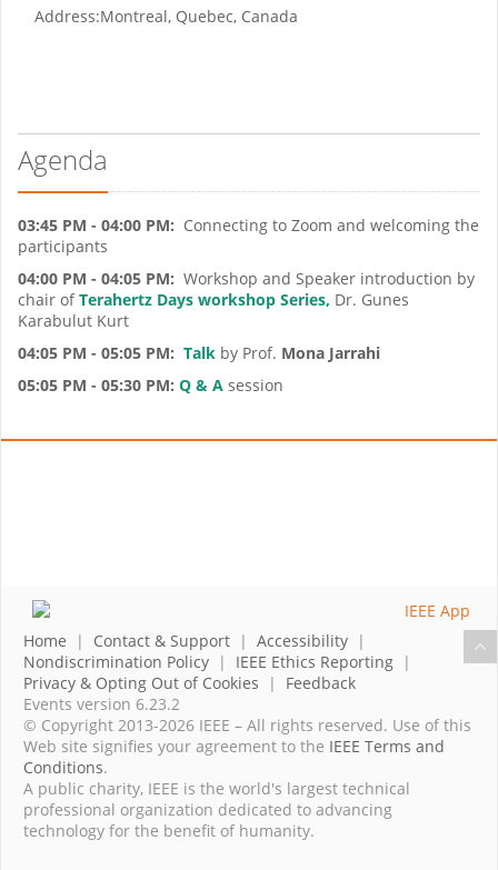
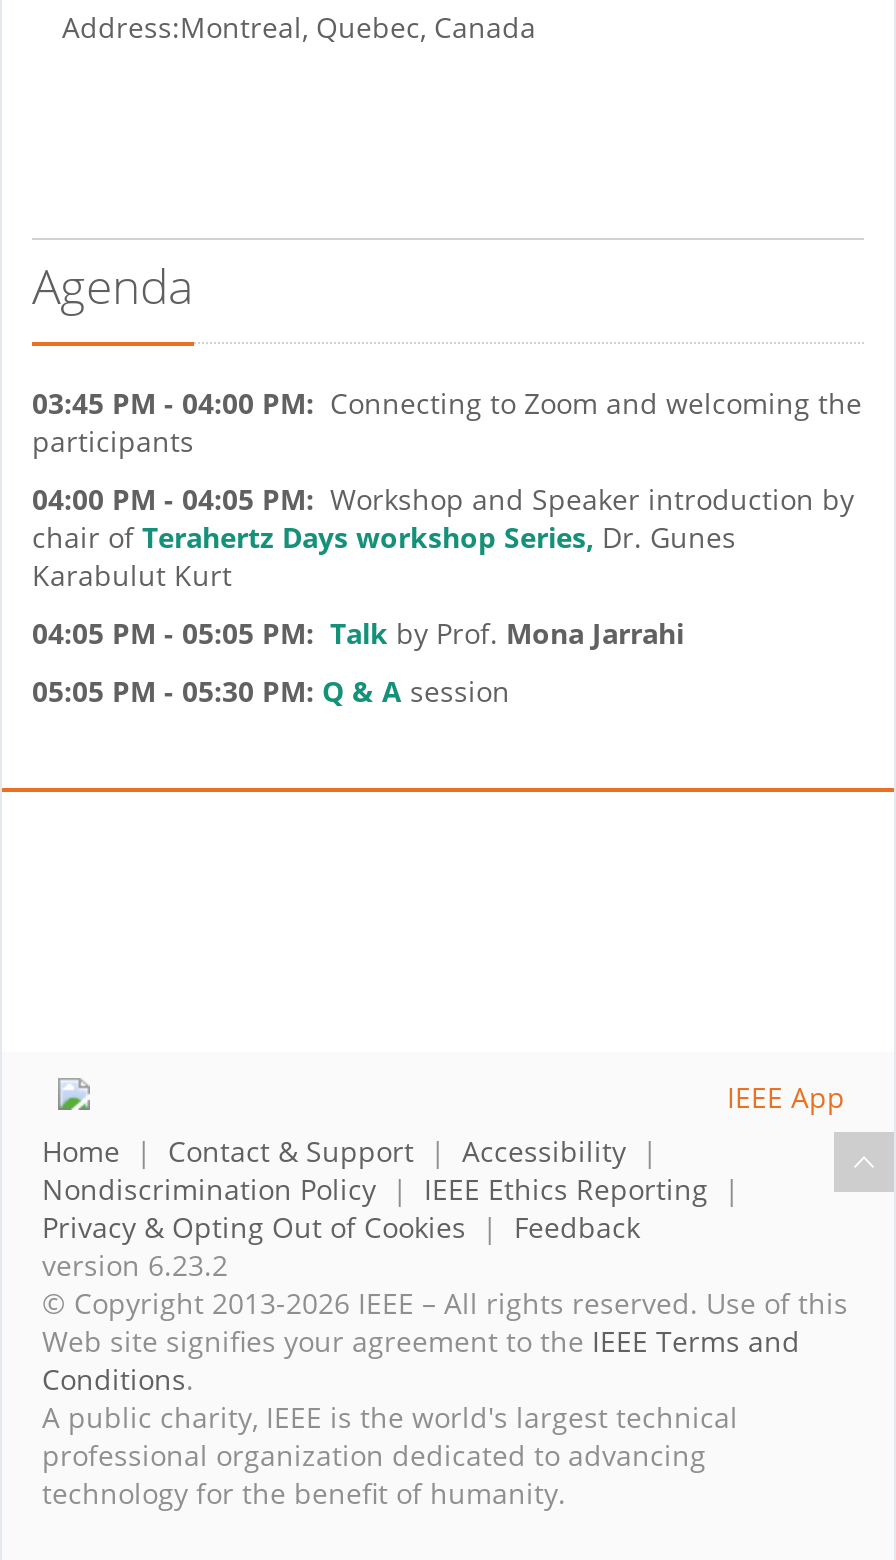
[23,694,180,715] Events version 6.23.2 -> [42,1247,228,1285] version 6.23.2

